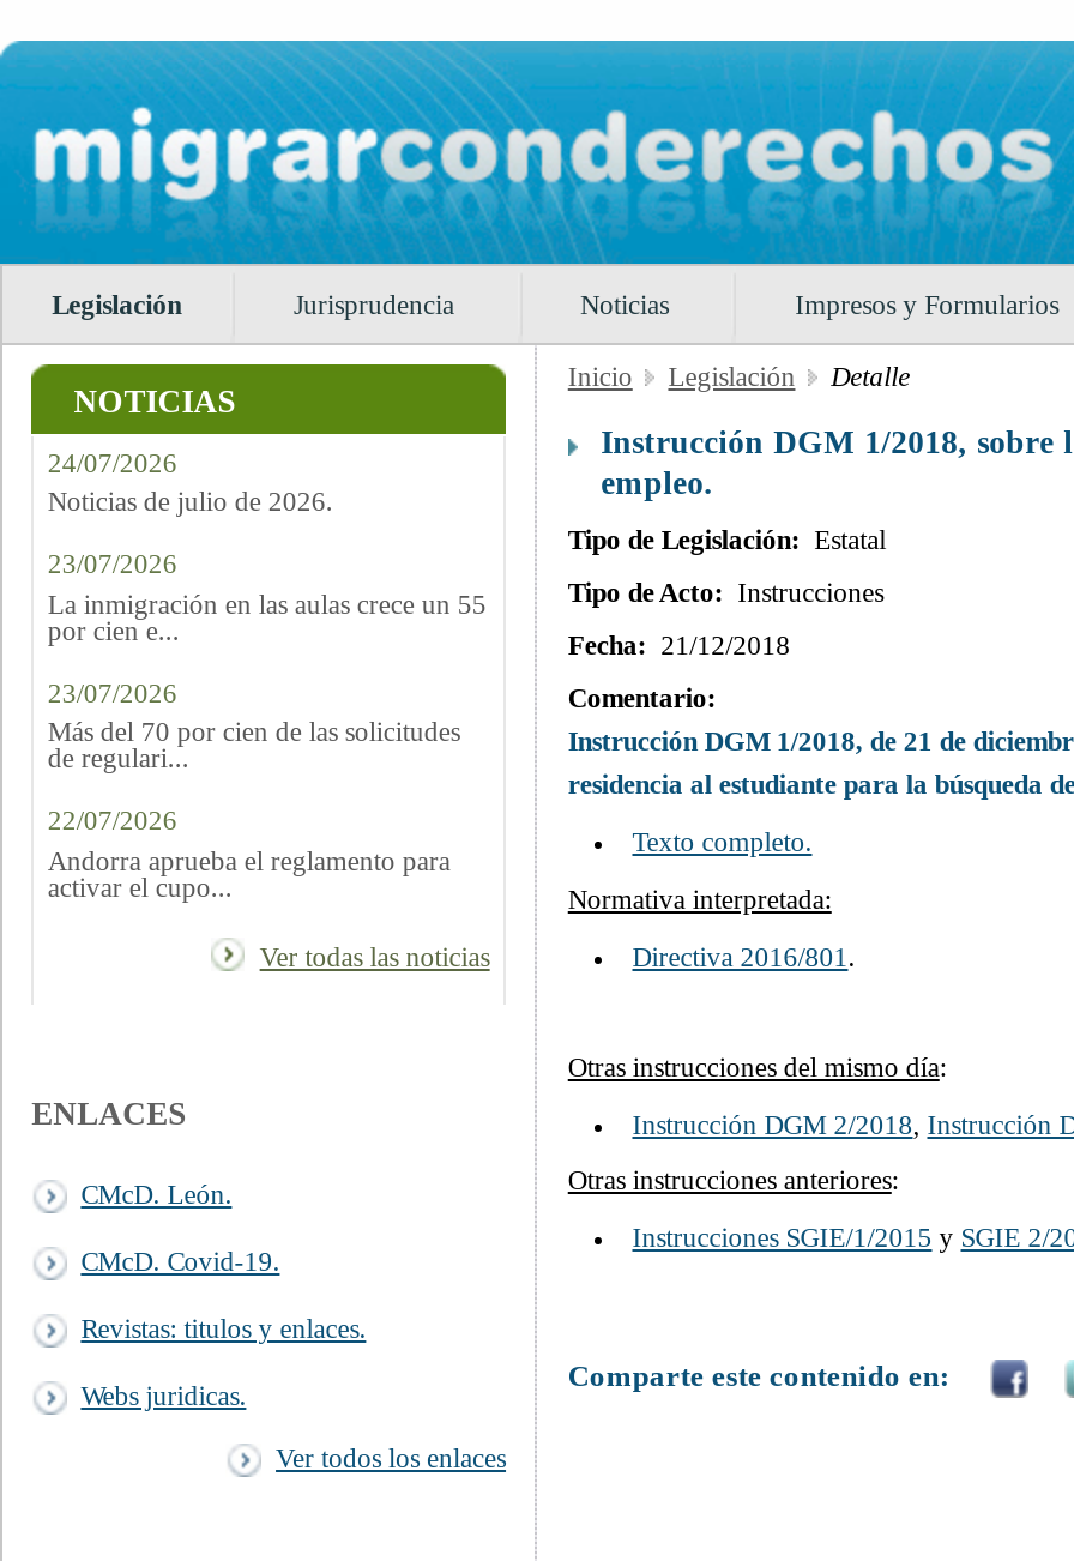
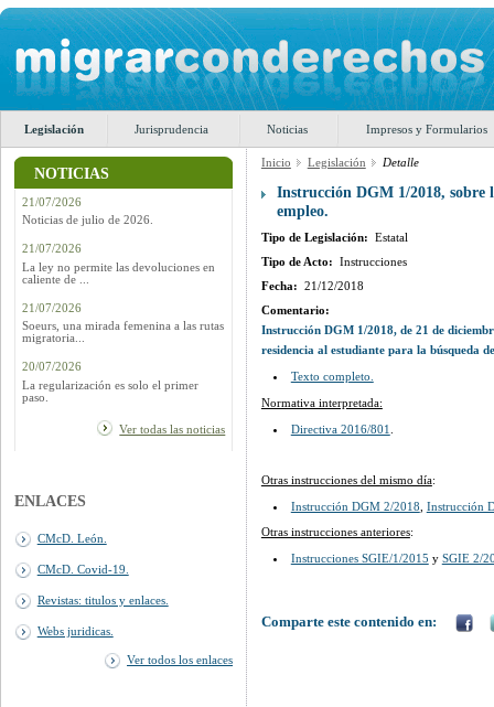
[47,447,177,476] 24/07/2026 -> [22,195,81,208] 21/07/2026
[47,550,486,645] 23/07/2026 | La inmigración en las aulas crece un 55 | por cien e... -> [22,242,215,286] 21/07/2026 | La ley no permite las devoluciones en | caliente de ...
[47,678,460,773] 23/07/2026 | Más del 70 por cien de las solicitudes | de regulari... -> [22,301,224,345] 21/07/2026 | Soeurs, una mirada femenina a las rutas | migratoria...
[47,806,450,902] 22/07/2026 | Andorra aprueba el reglamento para | activar el cupo... -> [22,360,198,404] 20/07/2026 | La regularización es solo el primer | paso.

